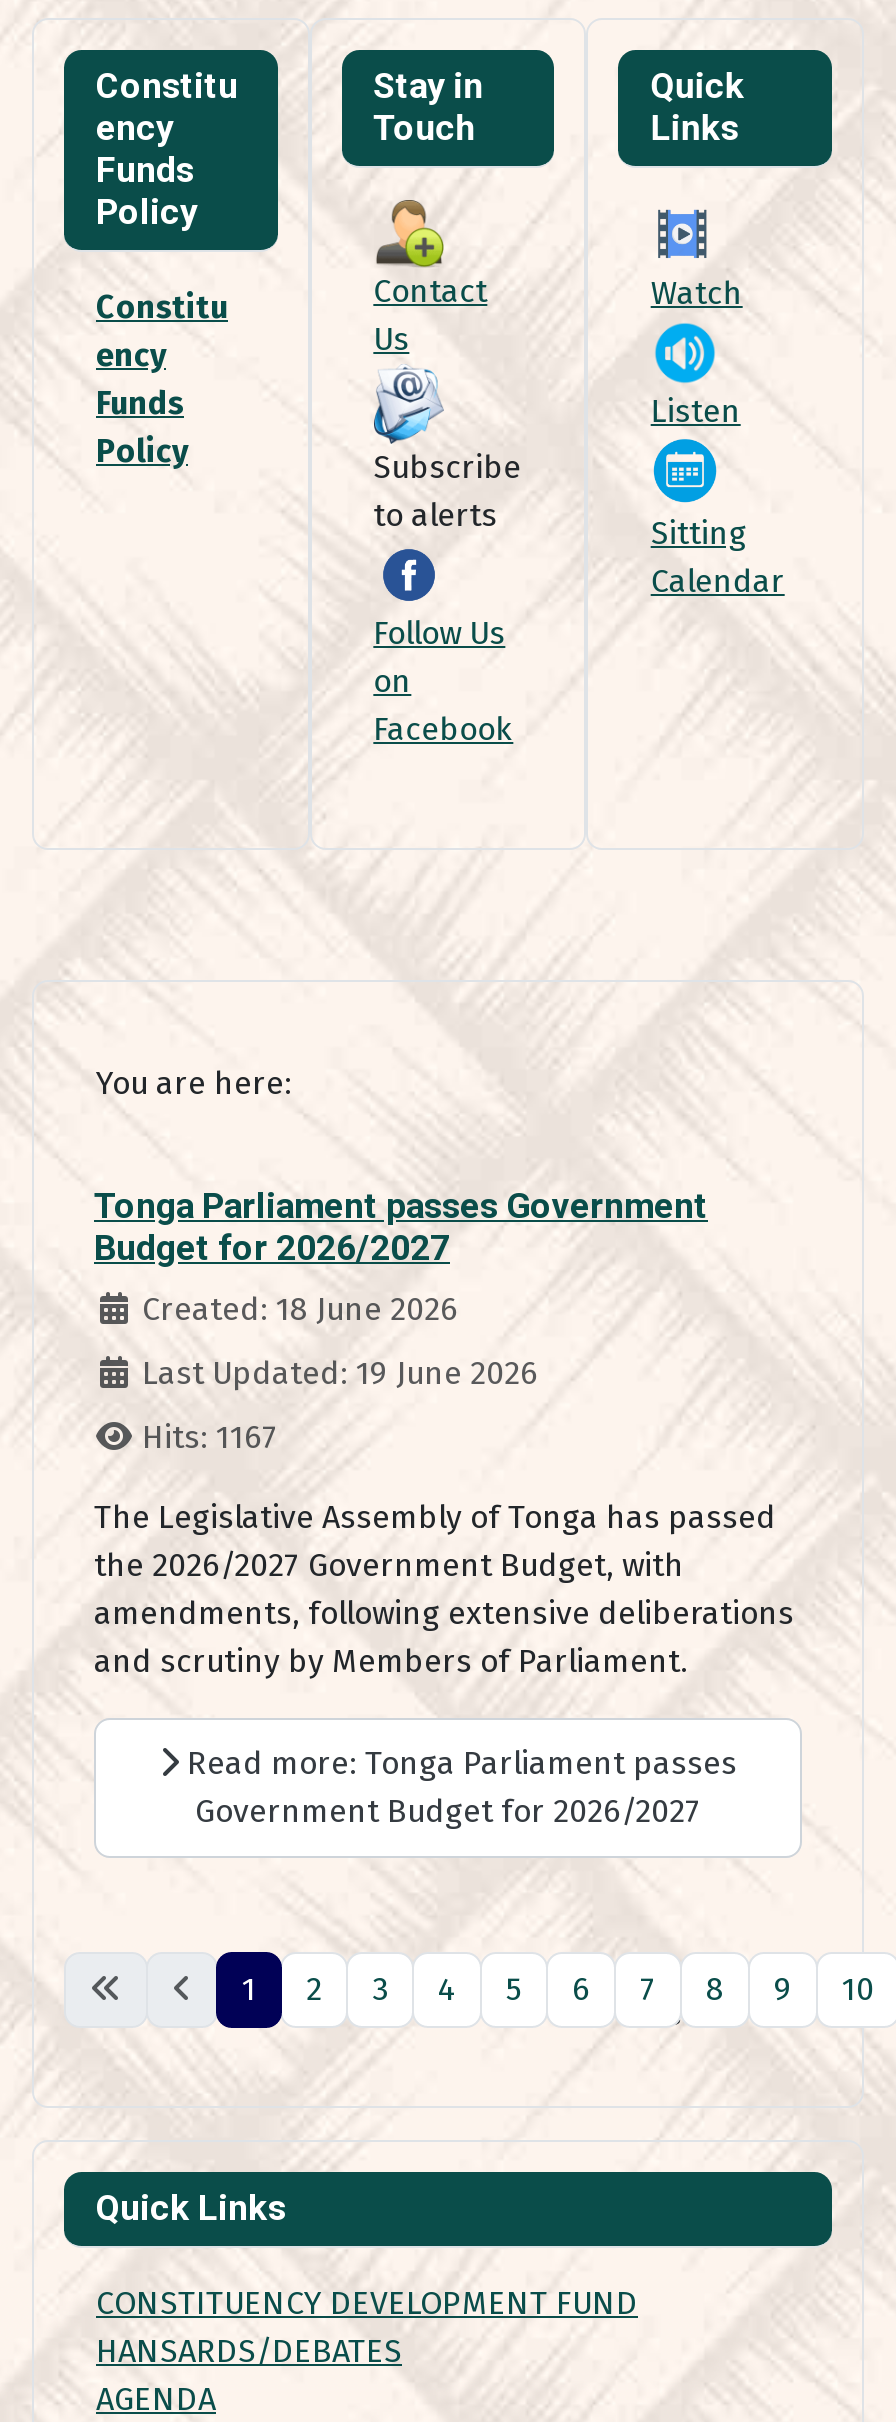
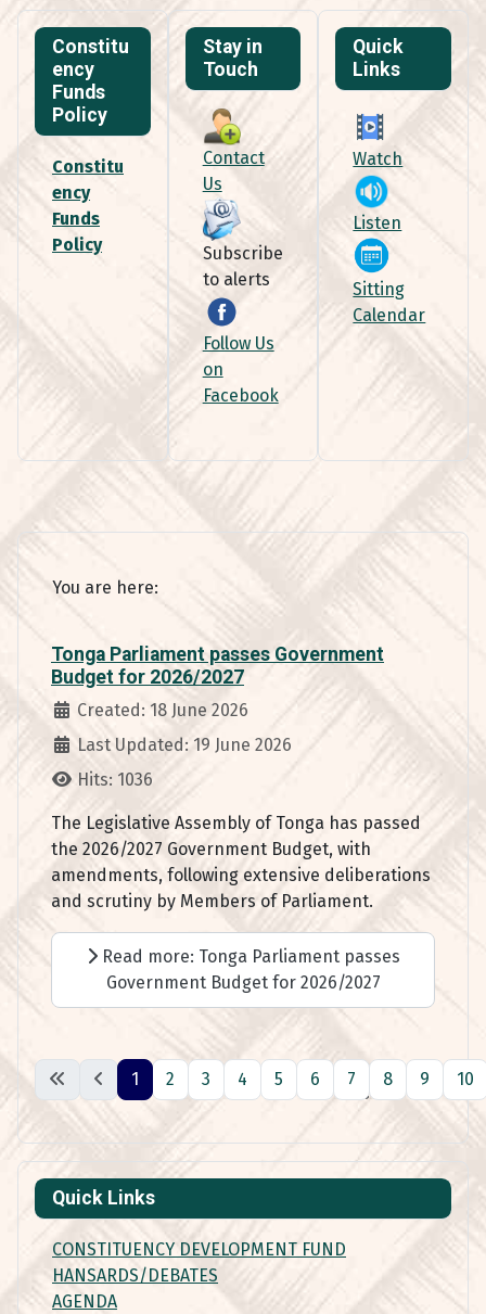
[142,1419,278,1457] Hits: 1167 -> [77,770,153,790] Hits: 1036

